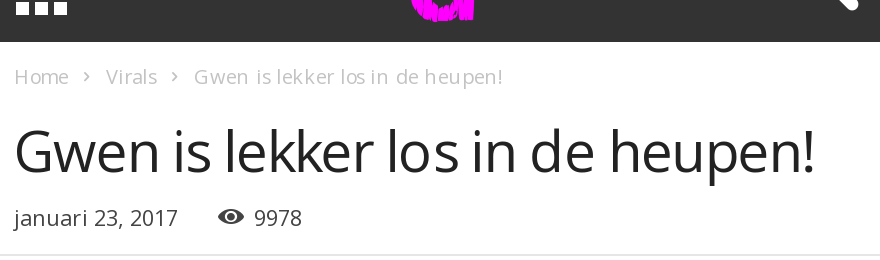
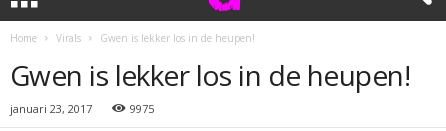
[254,202,302,232] 9978 -> [130,101,154,116] 9975

